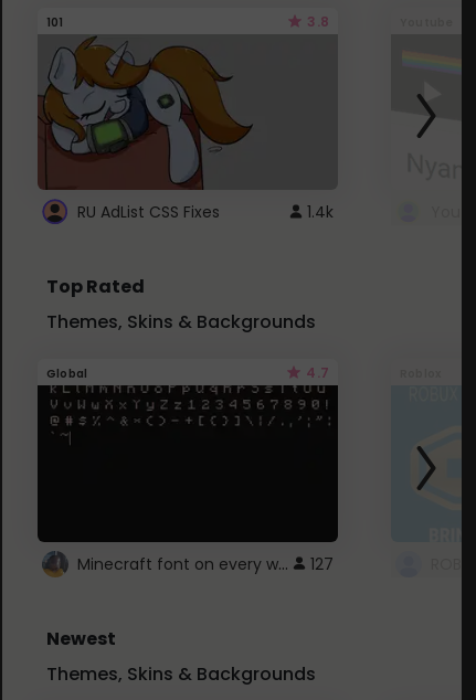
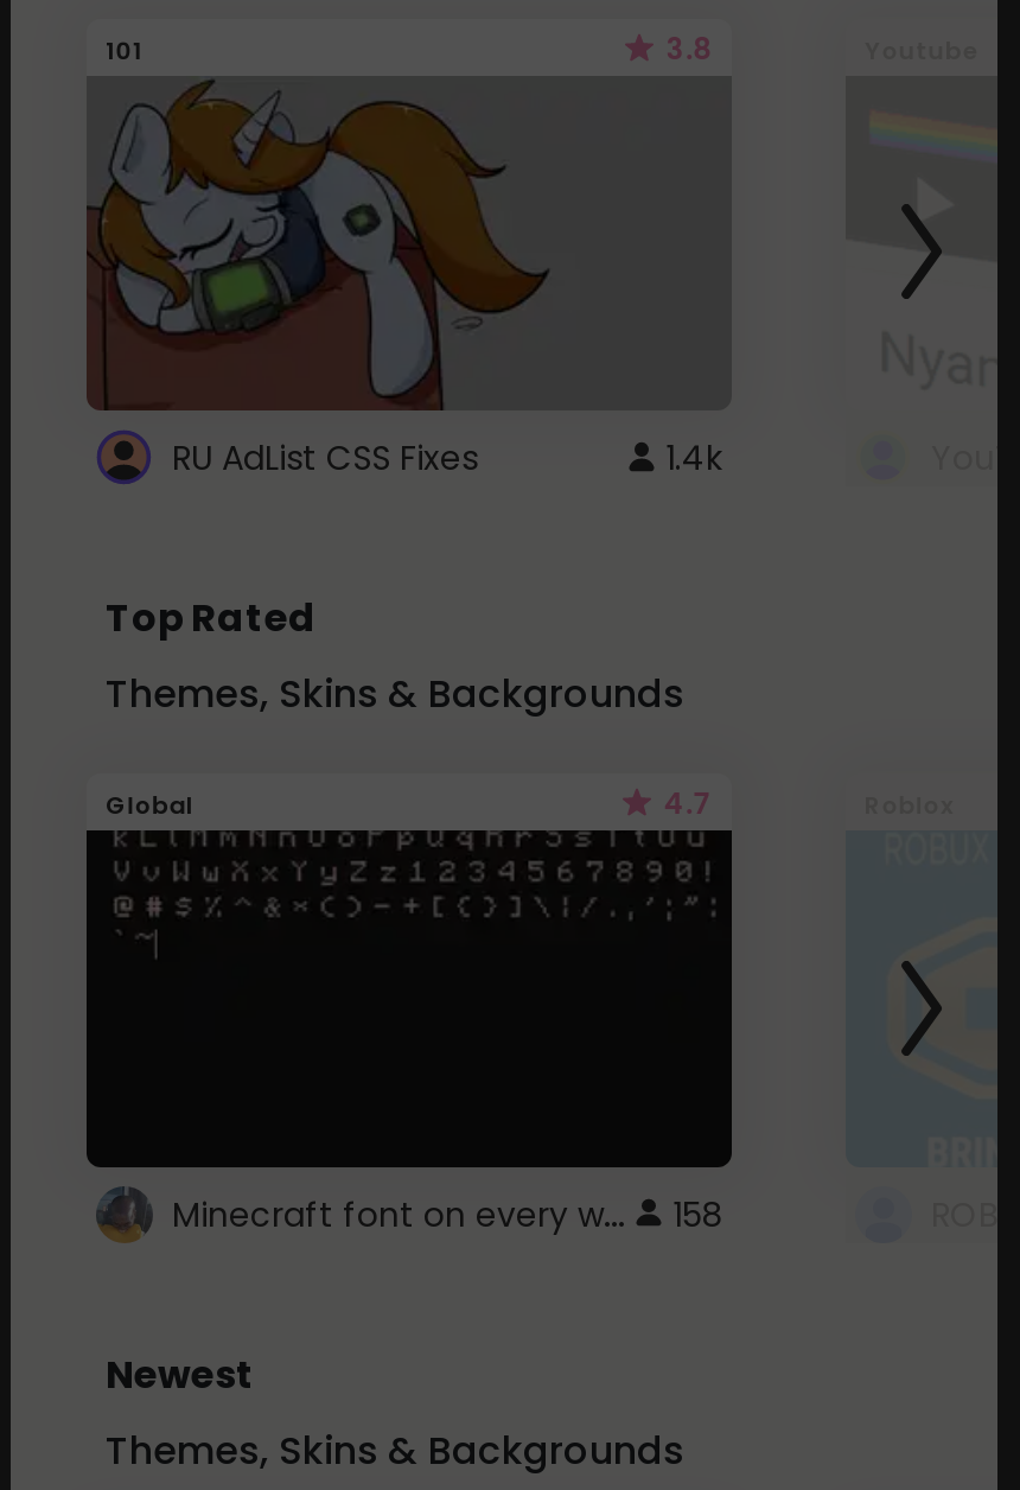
[310,553,334,575] 127 -> [672,1191,722,1238] 158

